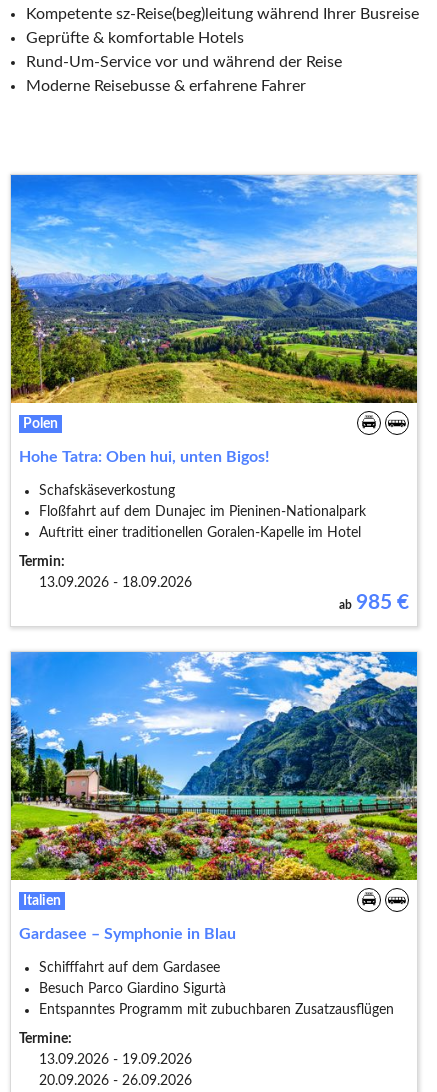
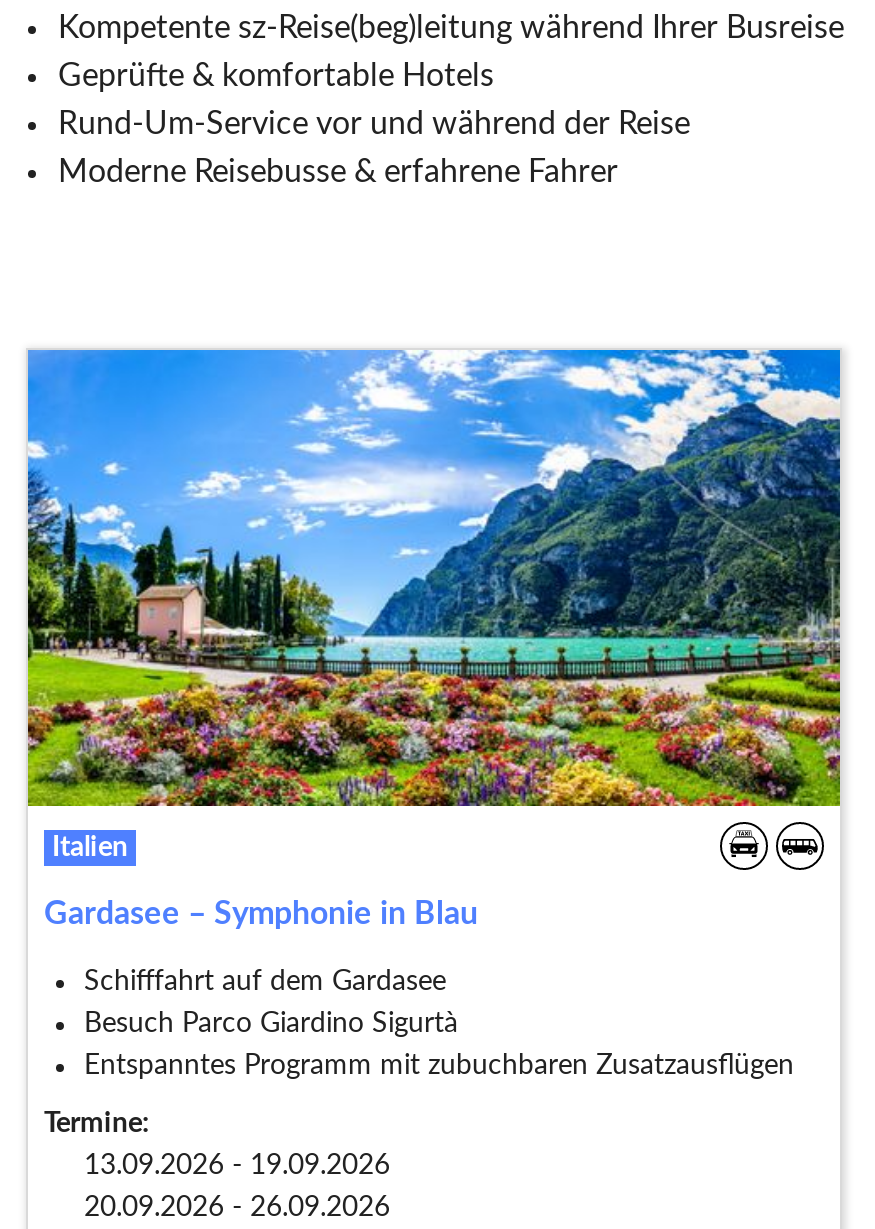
[10,174,418,613] [image] | Polen | Hohe Tatra: Oben hui, unten Bigos! | Schafskäseverkostung | Floßfahrt auf dem Dunajec im Pieninen-Nationalpark | Auftritt einer traditionellen Goralen-Kapelle im Hotel | Termin: | 13.09.2026 - 18.09.2026 | ab 985 € -> none

